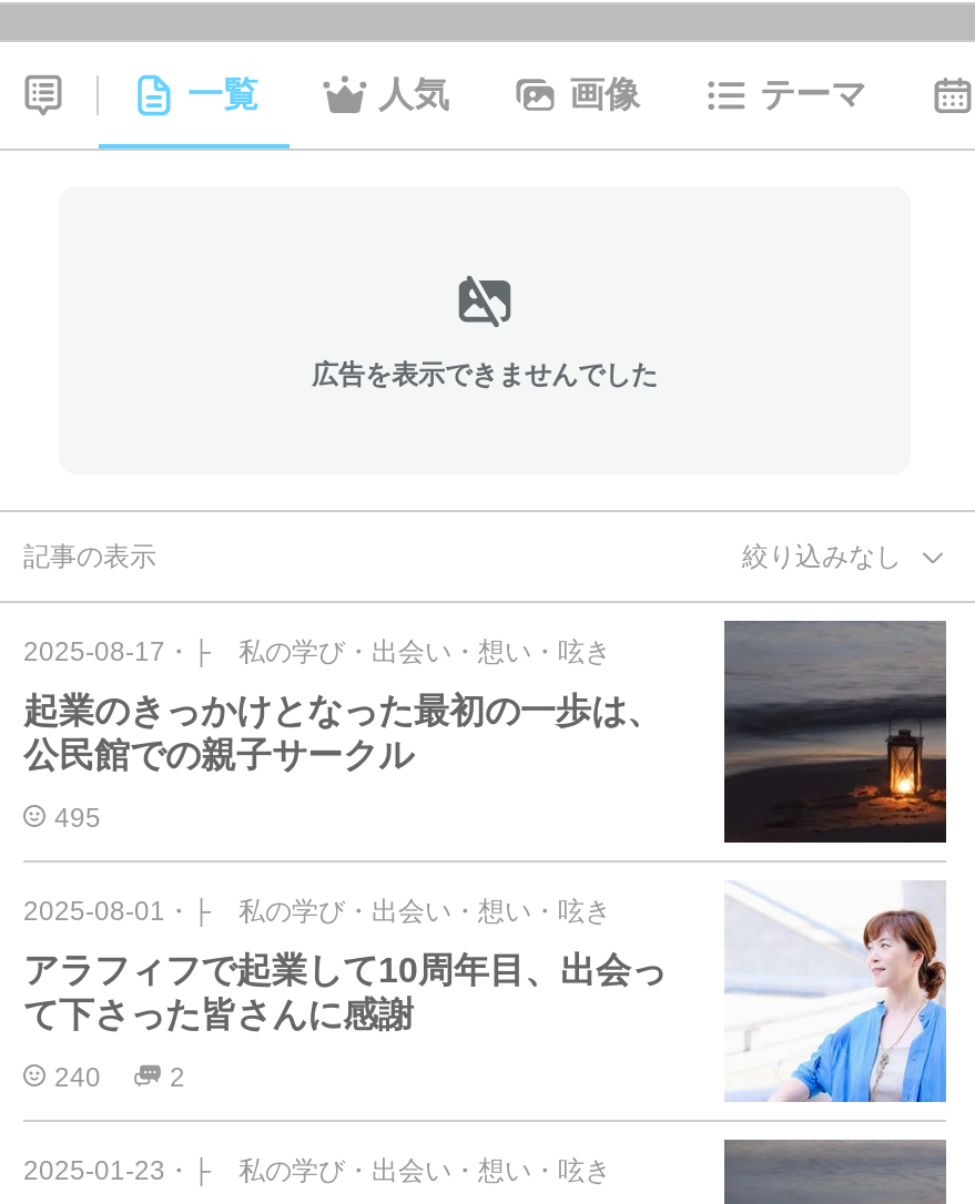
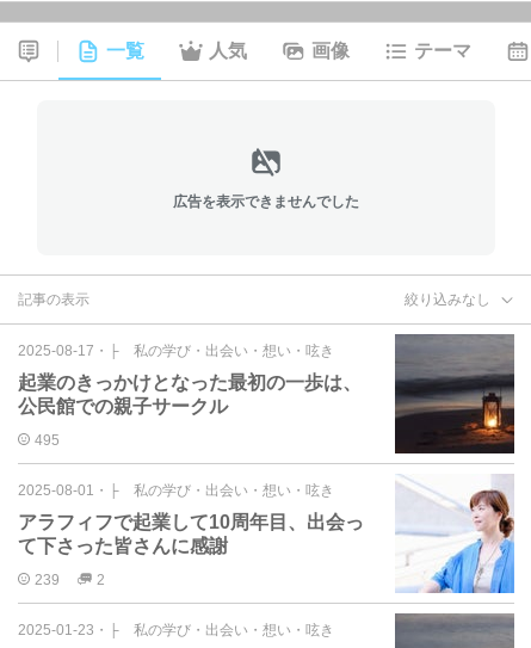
[54,1062,101,1093] 240 -> [35,572,60,588] 239

